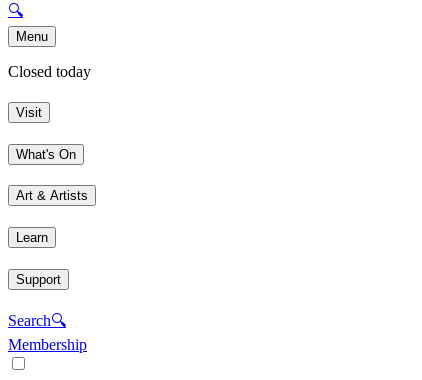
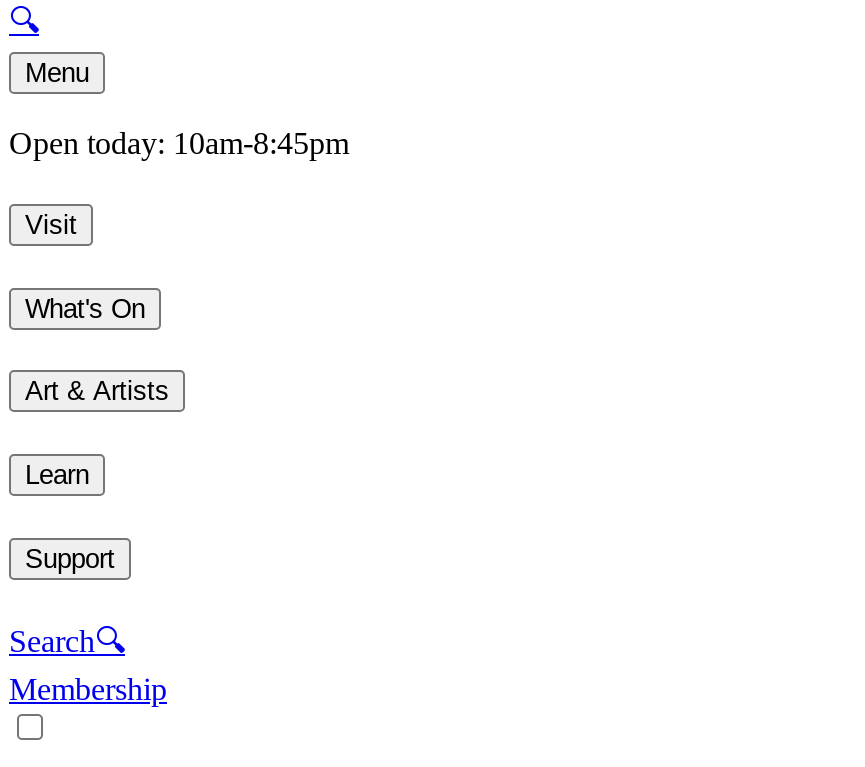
[8,63,91,80] Closed today -> [9,127,349,161] Open today: 10am-8:45pm

